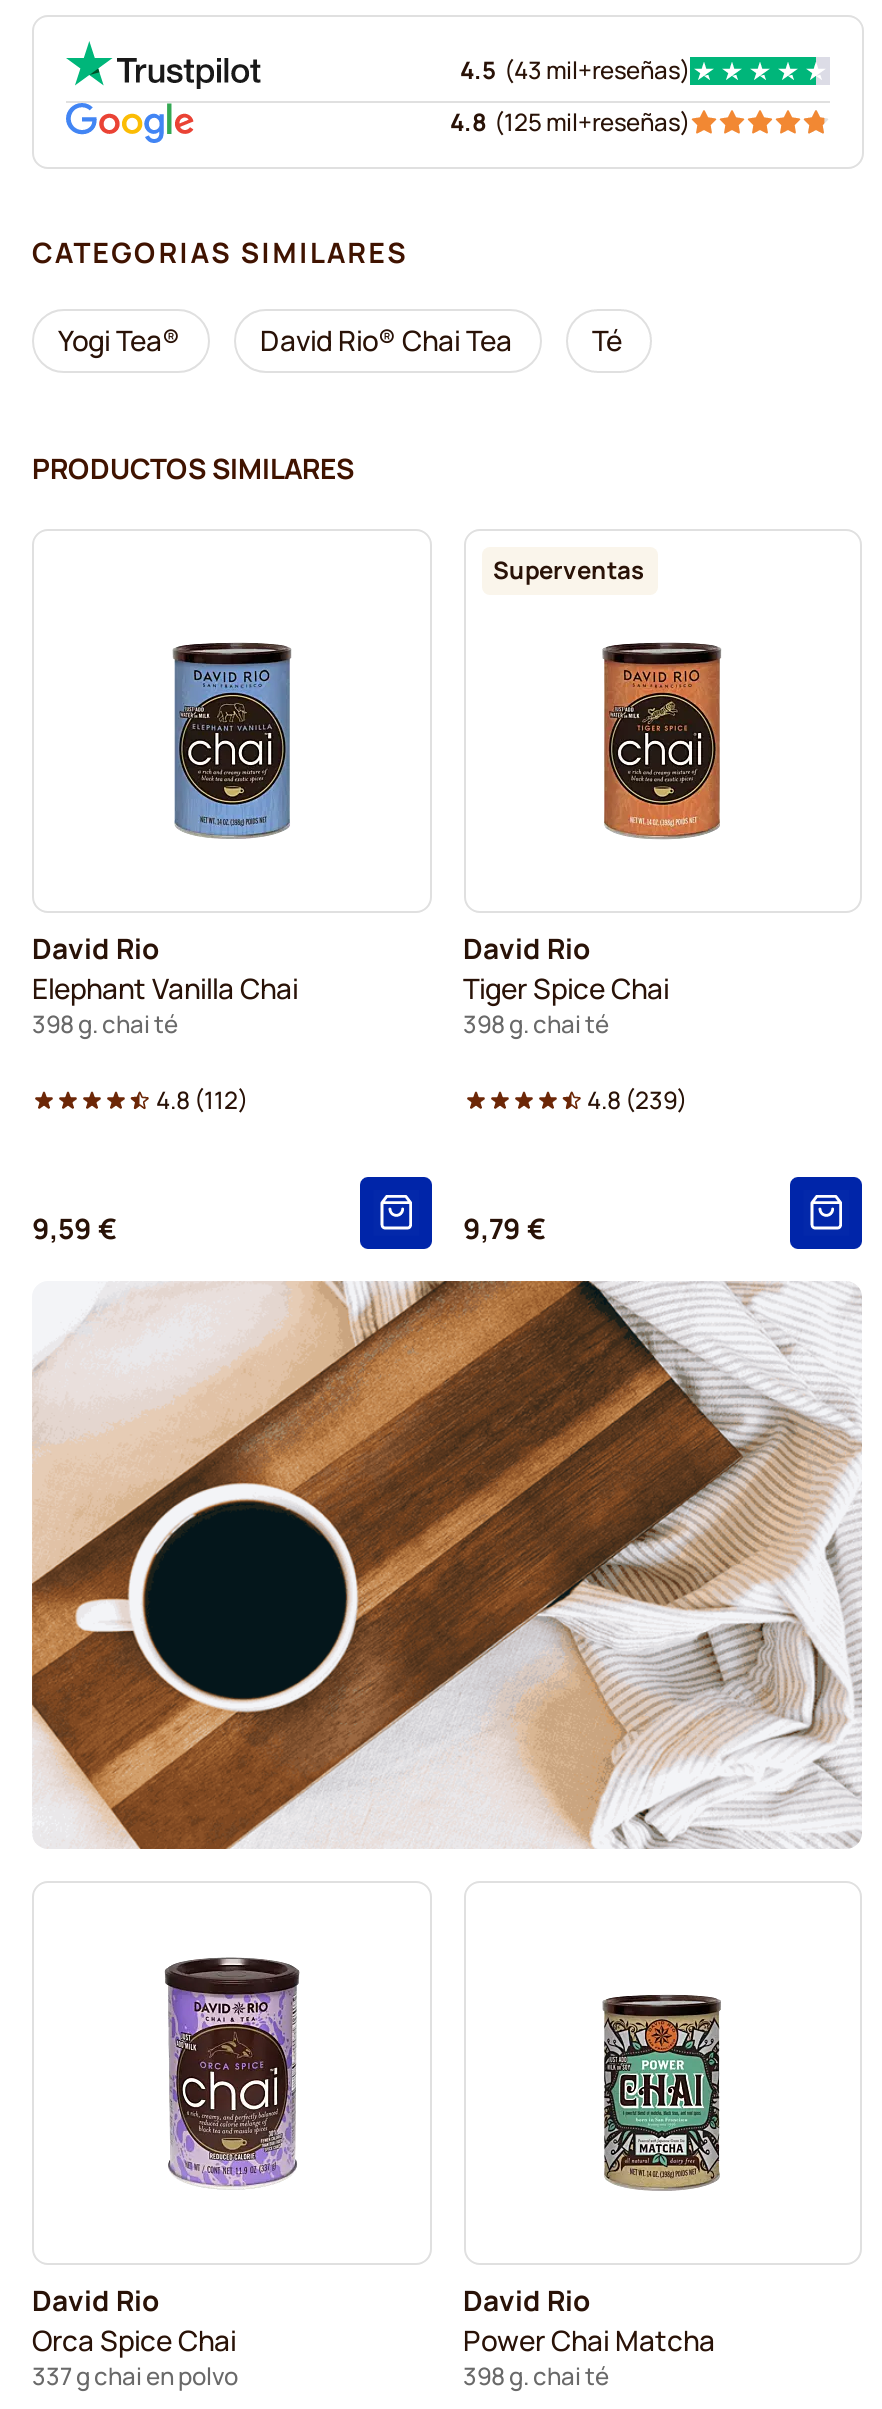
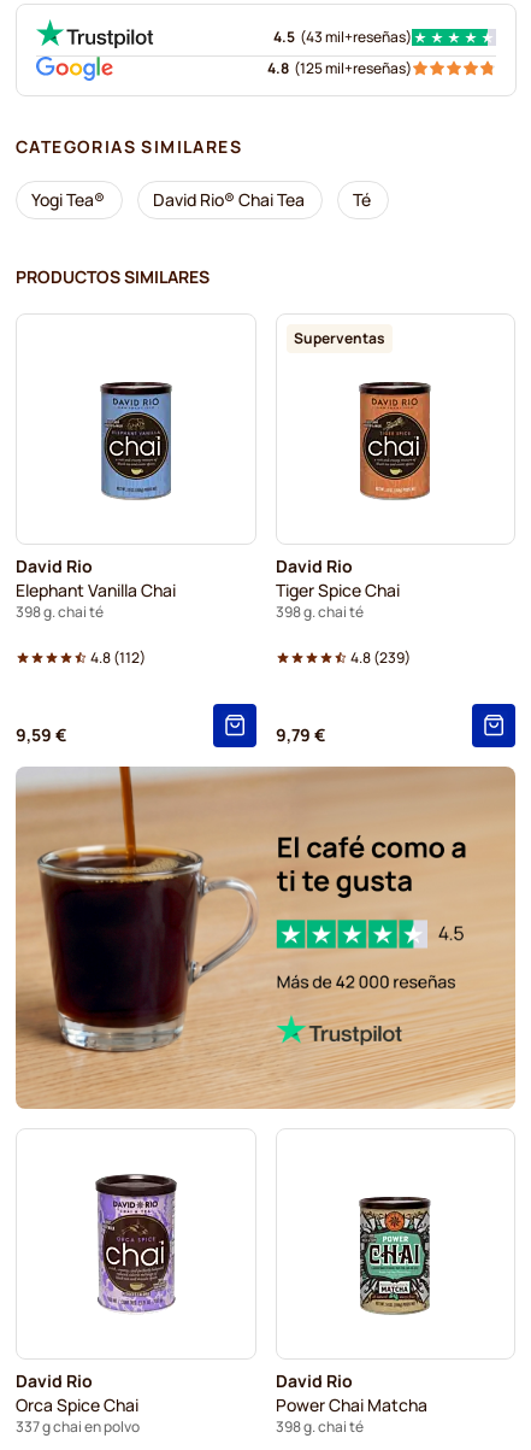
[32,1279,862,1849] [image] -> [14,765,515,1109] [image]

